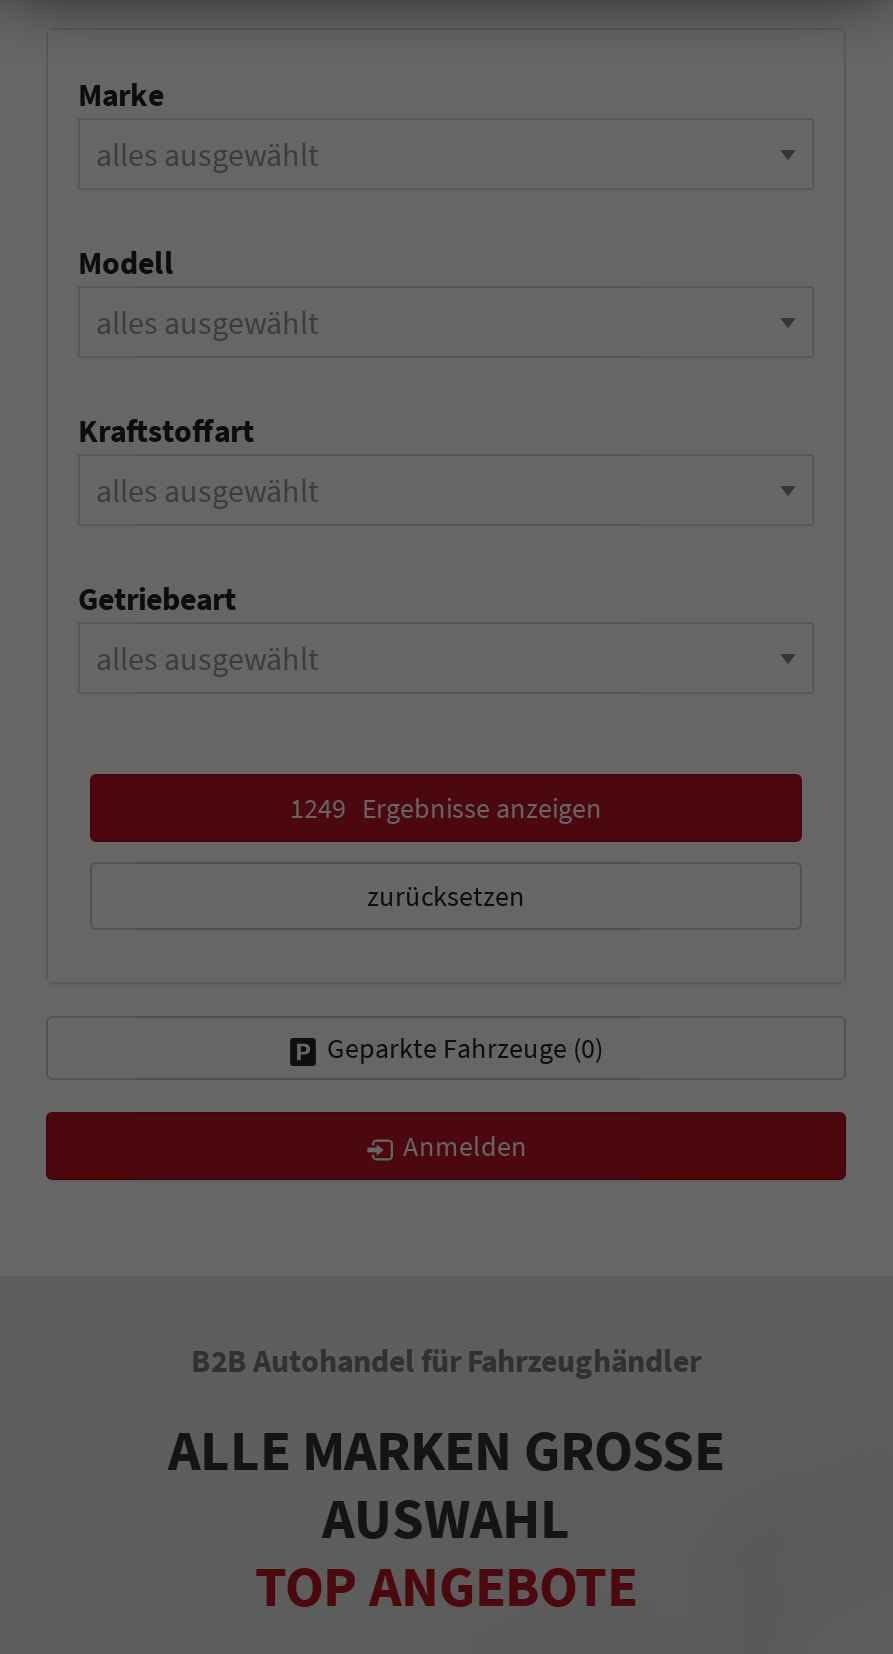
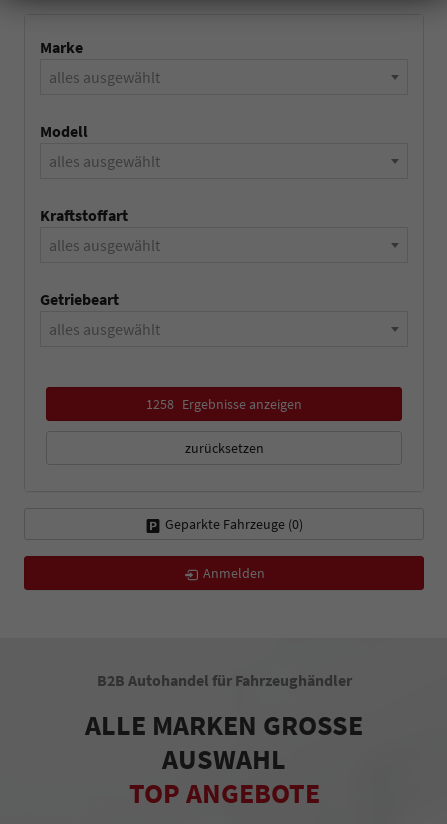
[290,790,602,826] 1249 Ergebnisse anzeigen -> [146,395,302,413] 1258 Ergebnisse anzeigen

